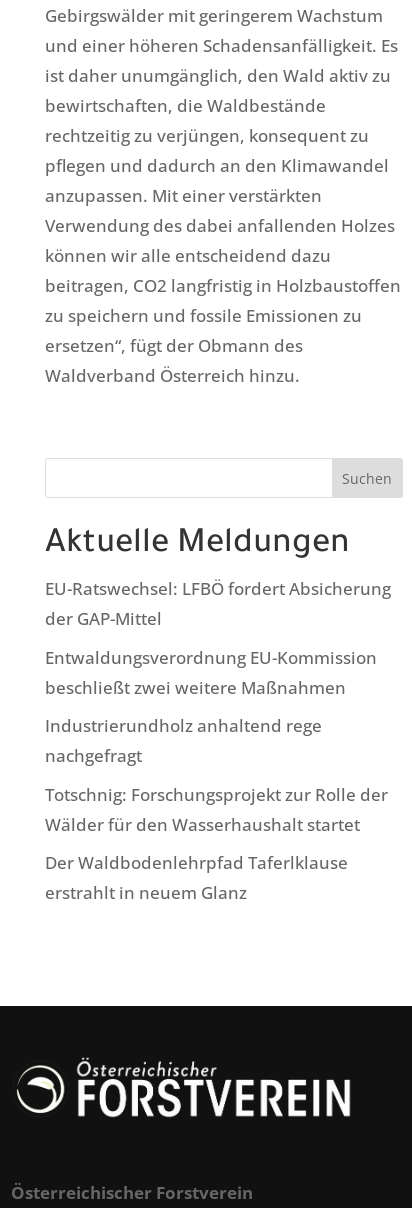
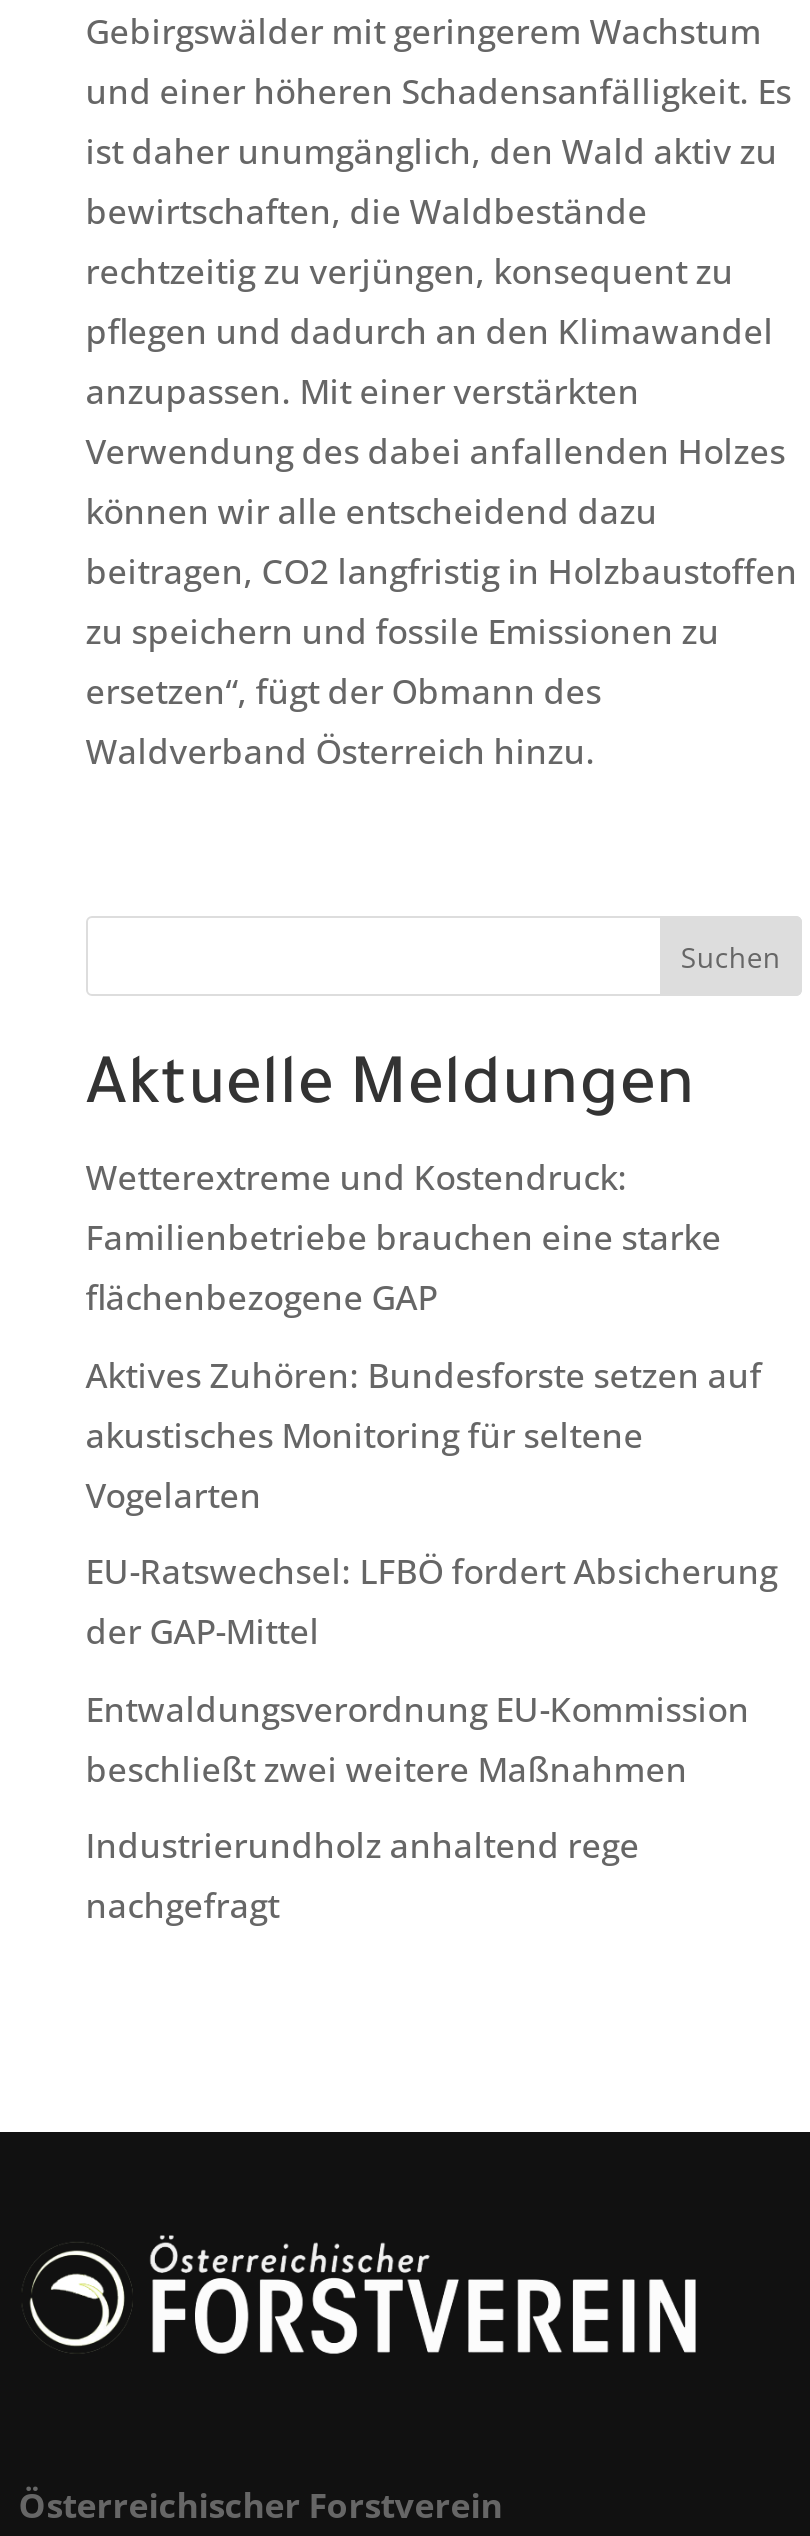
none -> [86,1154,762,1517] Wetterextreme und Kostendruck: | Familienbetriebe brauchen eine starke | flächenbezogene GAP | Aktives Zuhören: Bundesforste setzen auf | akustisches Monitoring für seltene | Vogelarten
moved [45,577,391,767] -> [86,1548,778,1928]: EU-Ratswechsel: LFBÖ fordert Absicherung | der GAP-Mittel | Entwaldungsverordnung EU-Kommission | beschließt zwei weitere Maßnahmen | Industrierundholz anhaltend rege | nachgefragt
[45,783,388,904] Totschnig: Forschungsprojekt zur Rolle der | Wälder für den Wasserhaushalt startet | Der Waldbodenlehrpfad Taferlklause | erstrahlt in neuem Glanz -> none

